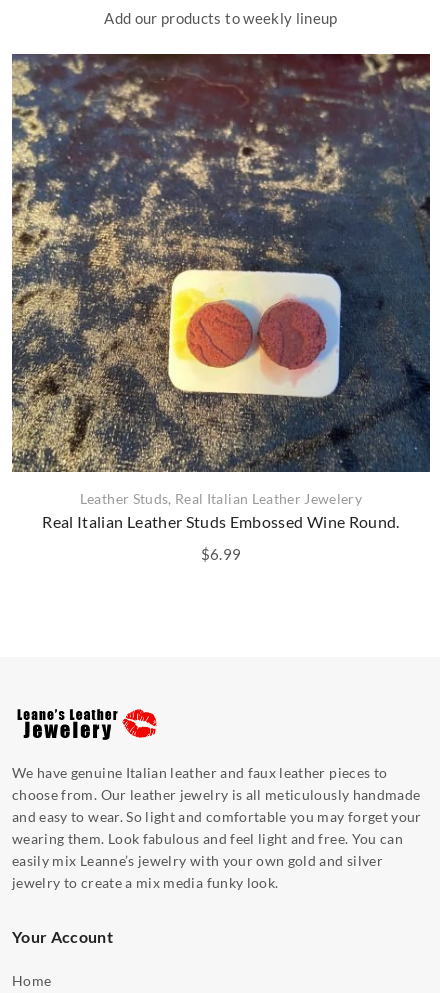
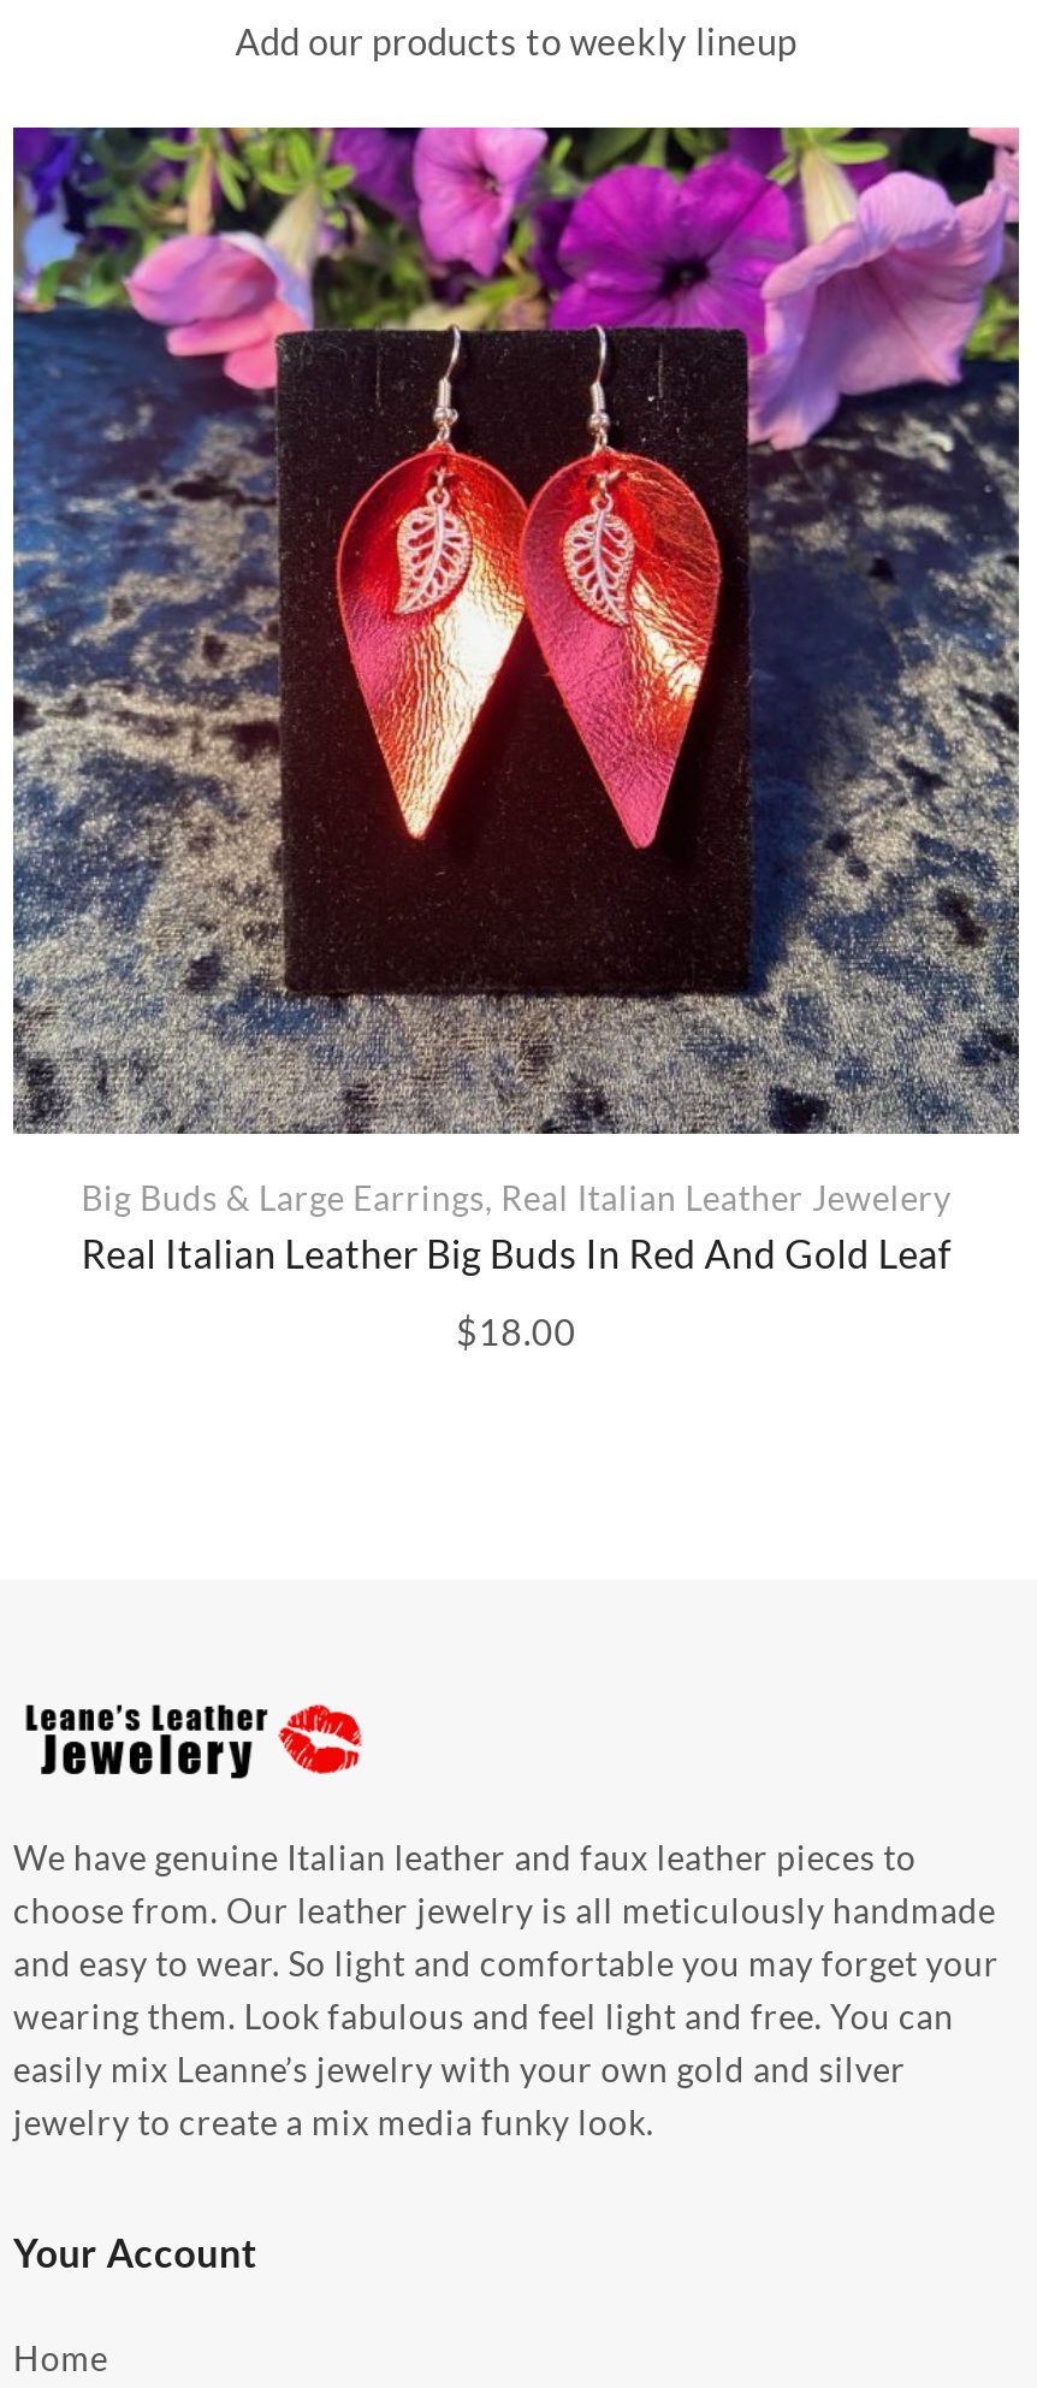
[11,53,431,531] [image] | Leather Studs, Real Italian Leather Jewelery | Real Italian Leather Studs Embossed Wine Round. -> [11,125,1021,1276] [image] | Big Buds & Large Earrings, Real Italian Leather Jewelery | Real Italian Leather Big Buds In Red And Gold Leaf
[201,545,241,563] $6.99 -> [456,1309,576,1353] $18.00

